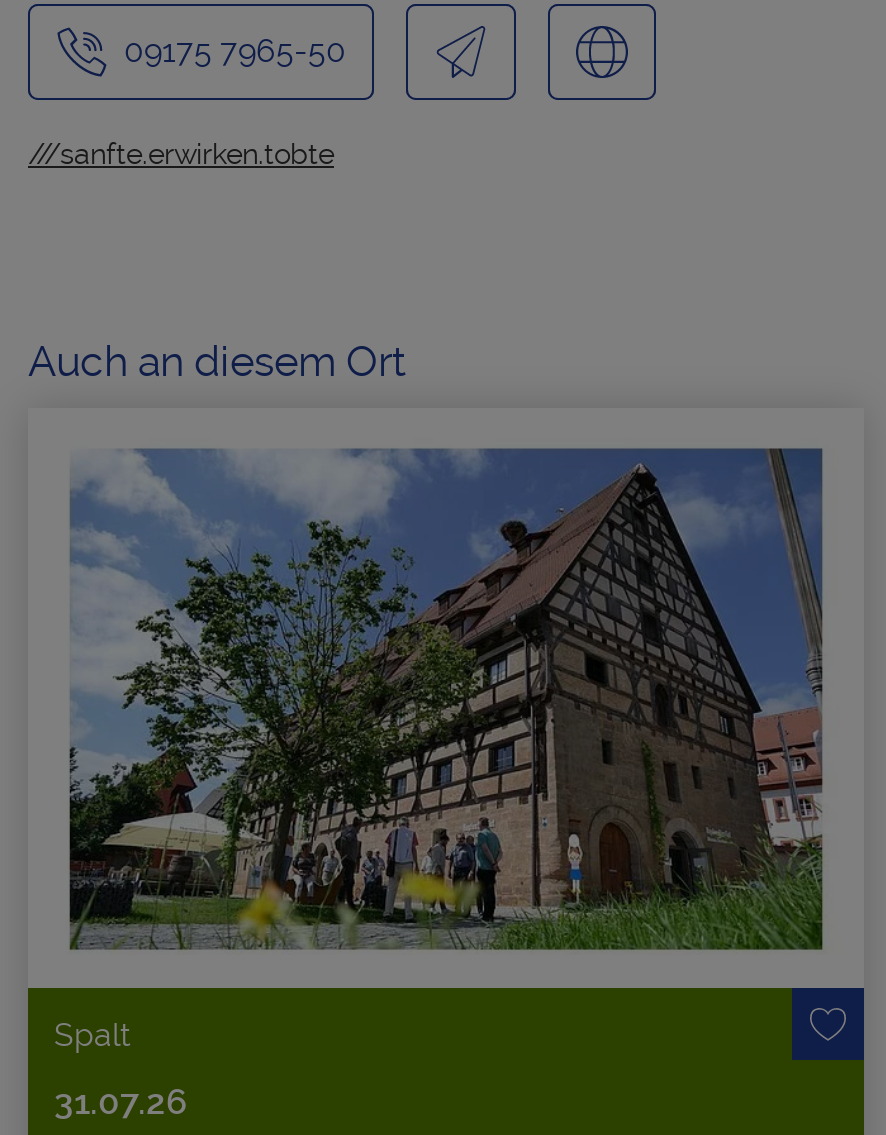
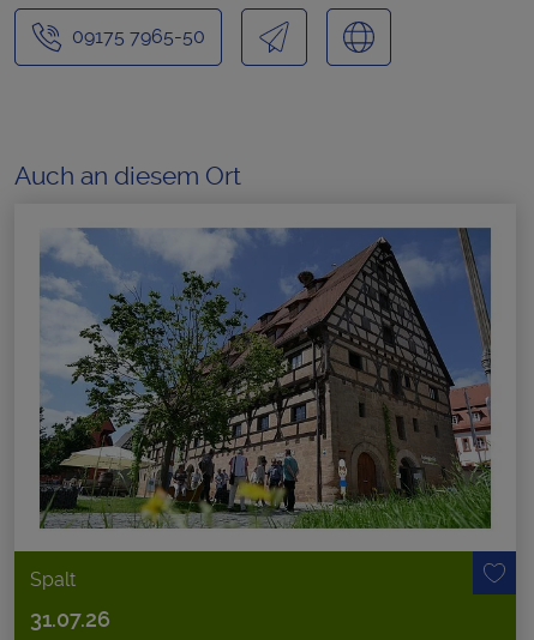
[28,139,334,171] ///sanfte.erwirken.tobte -> none

